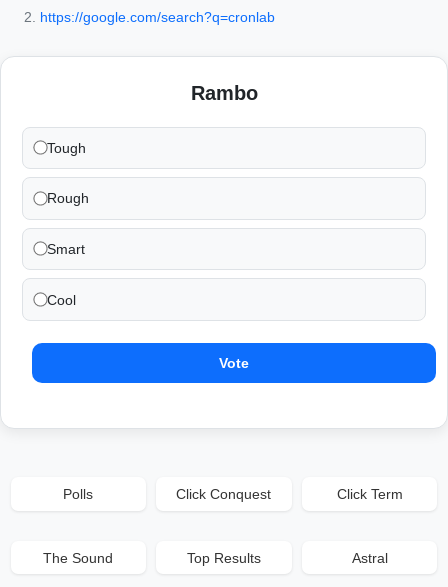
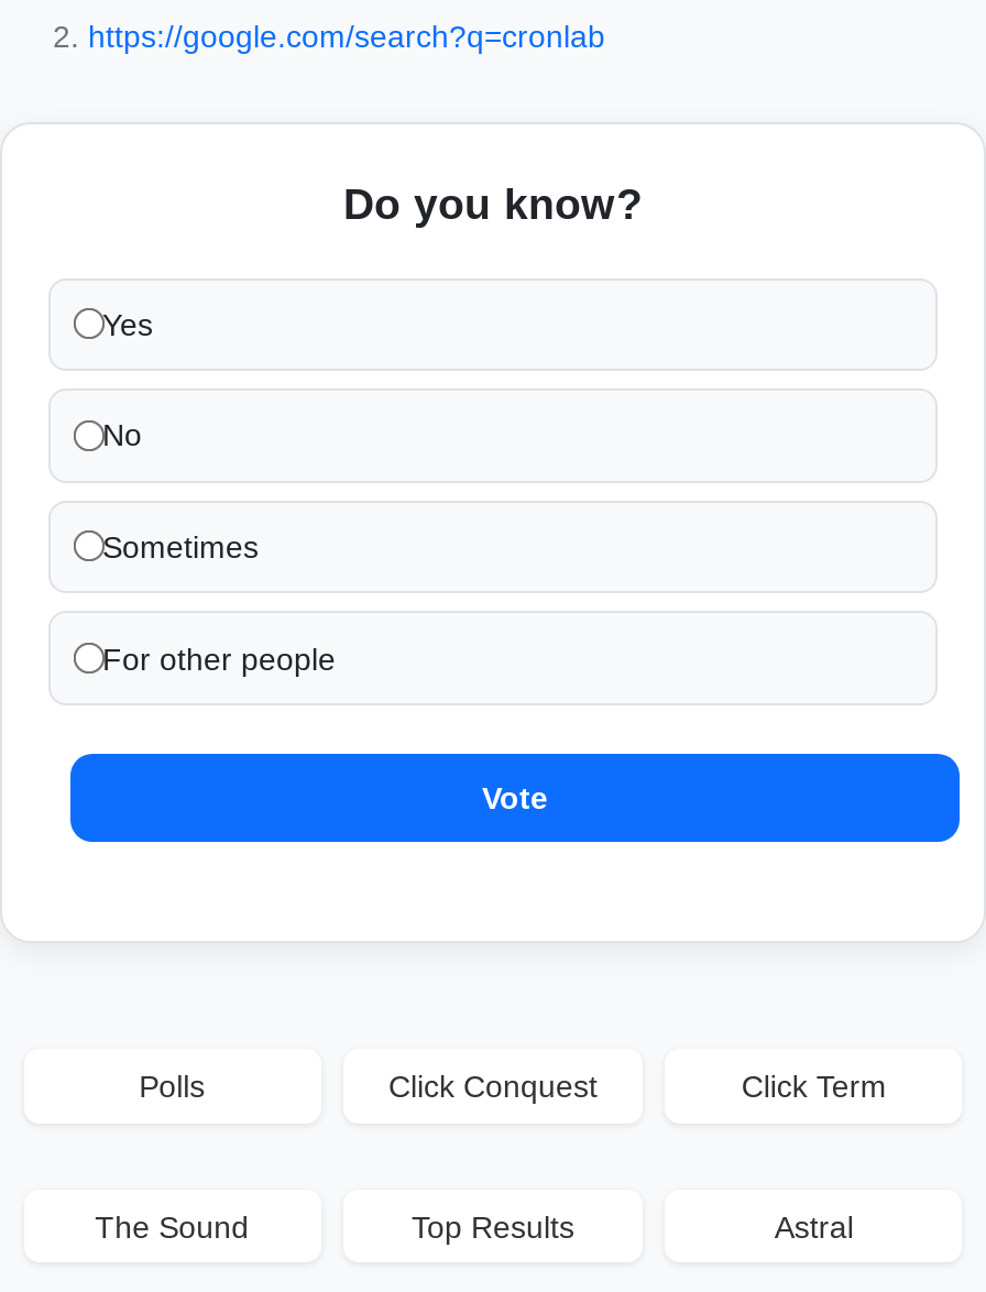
[190,82,257,104] Rambo -> [343,180,643,228] Do you know?
[46,140,85,156] Tough -> [102,307,153,342] Yes
[46,190,88,206] Rough -> [102,418,142,453] No
[46,241,84,257] Smart -> [102,529,259,565] Sometimes
[46,292,75,308] Cool -> [102,641,336,676] For other people

